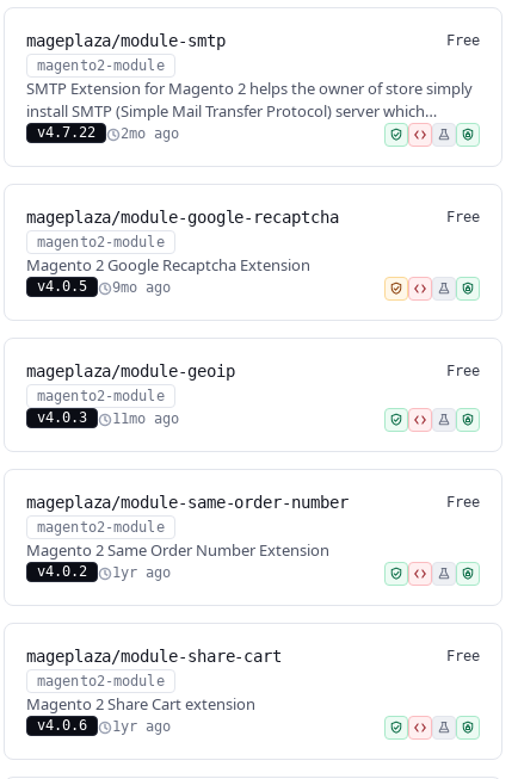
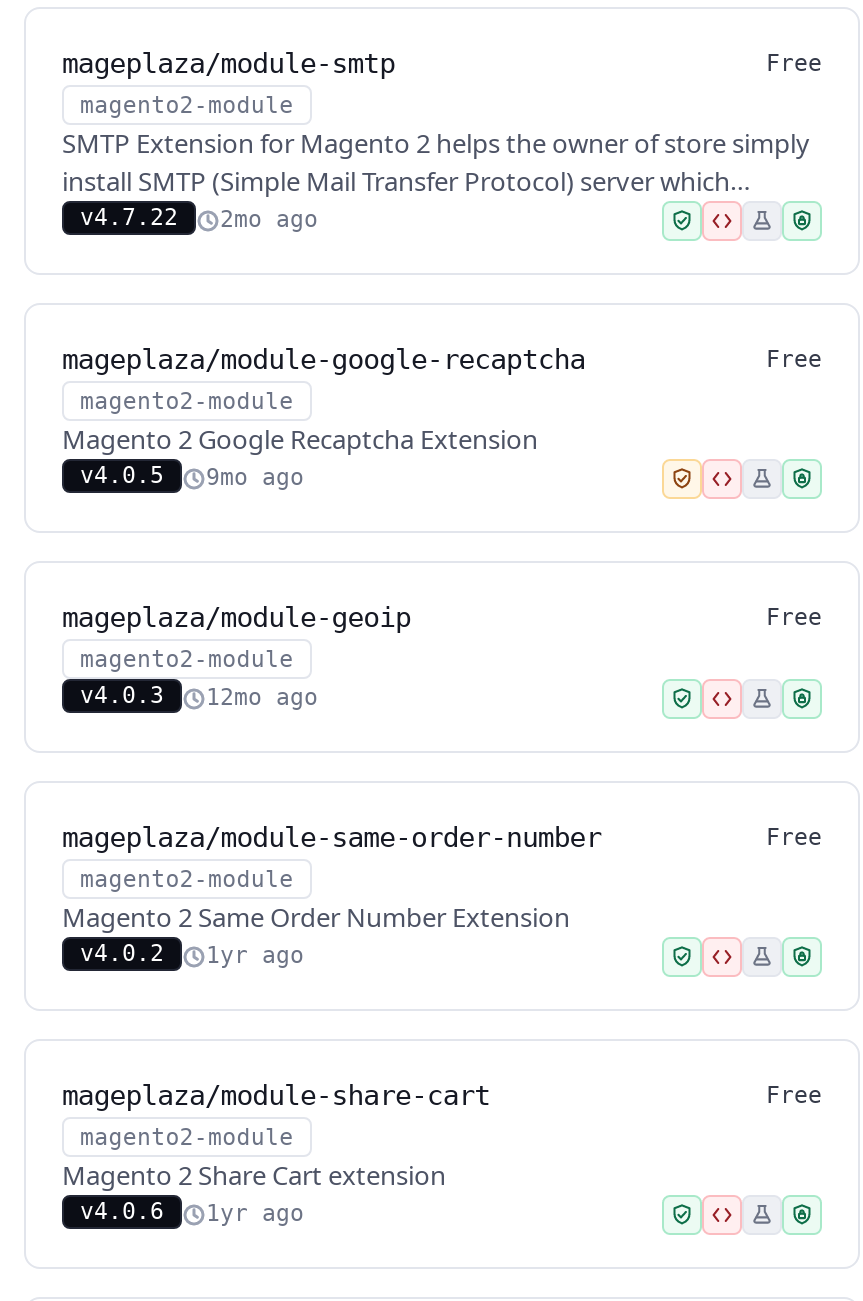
[37,409,179,427] v4.0.3 11mo ago -> [80,680,318,711] v4.0.3 12mo ago

